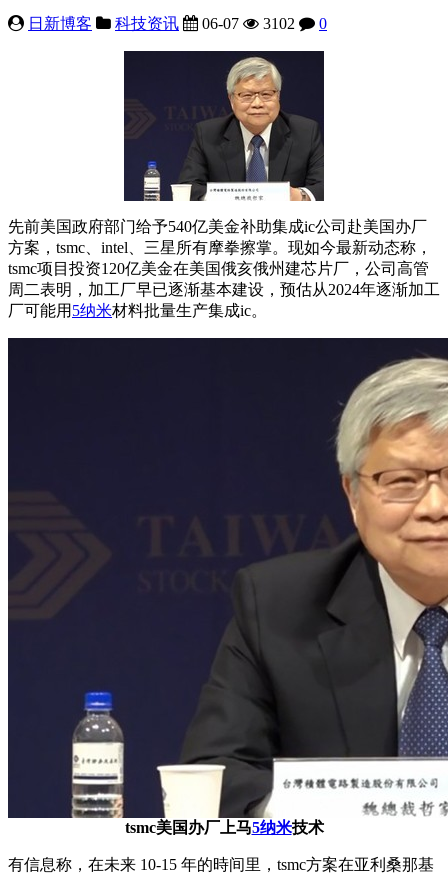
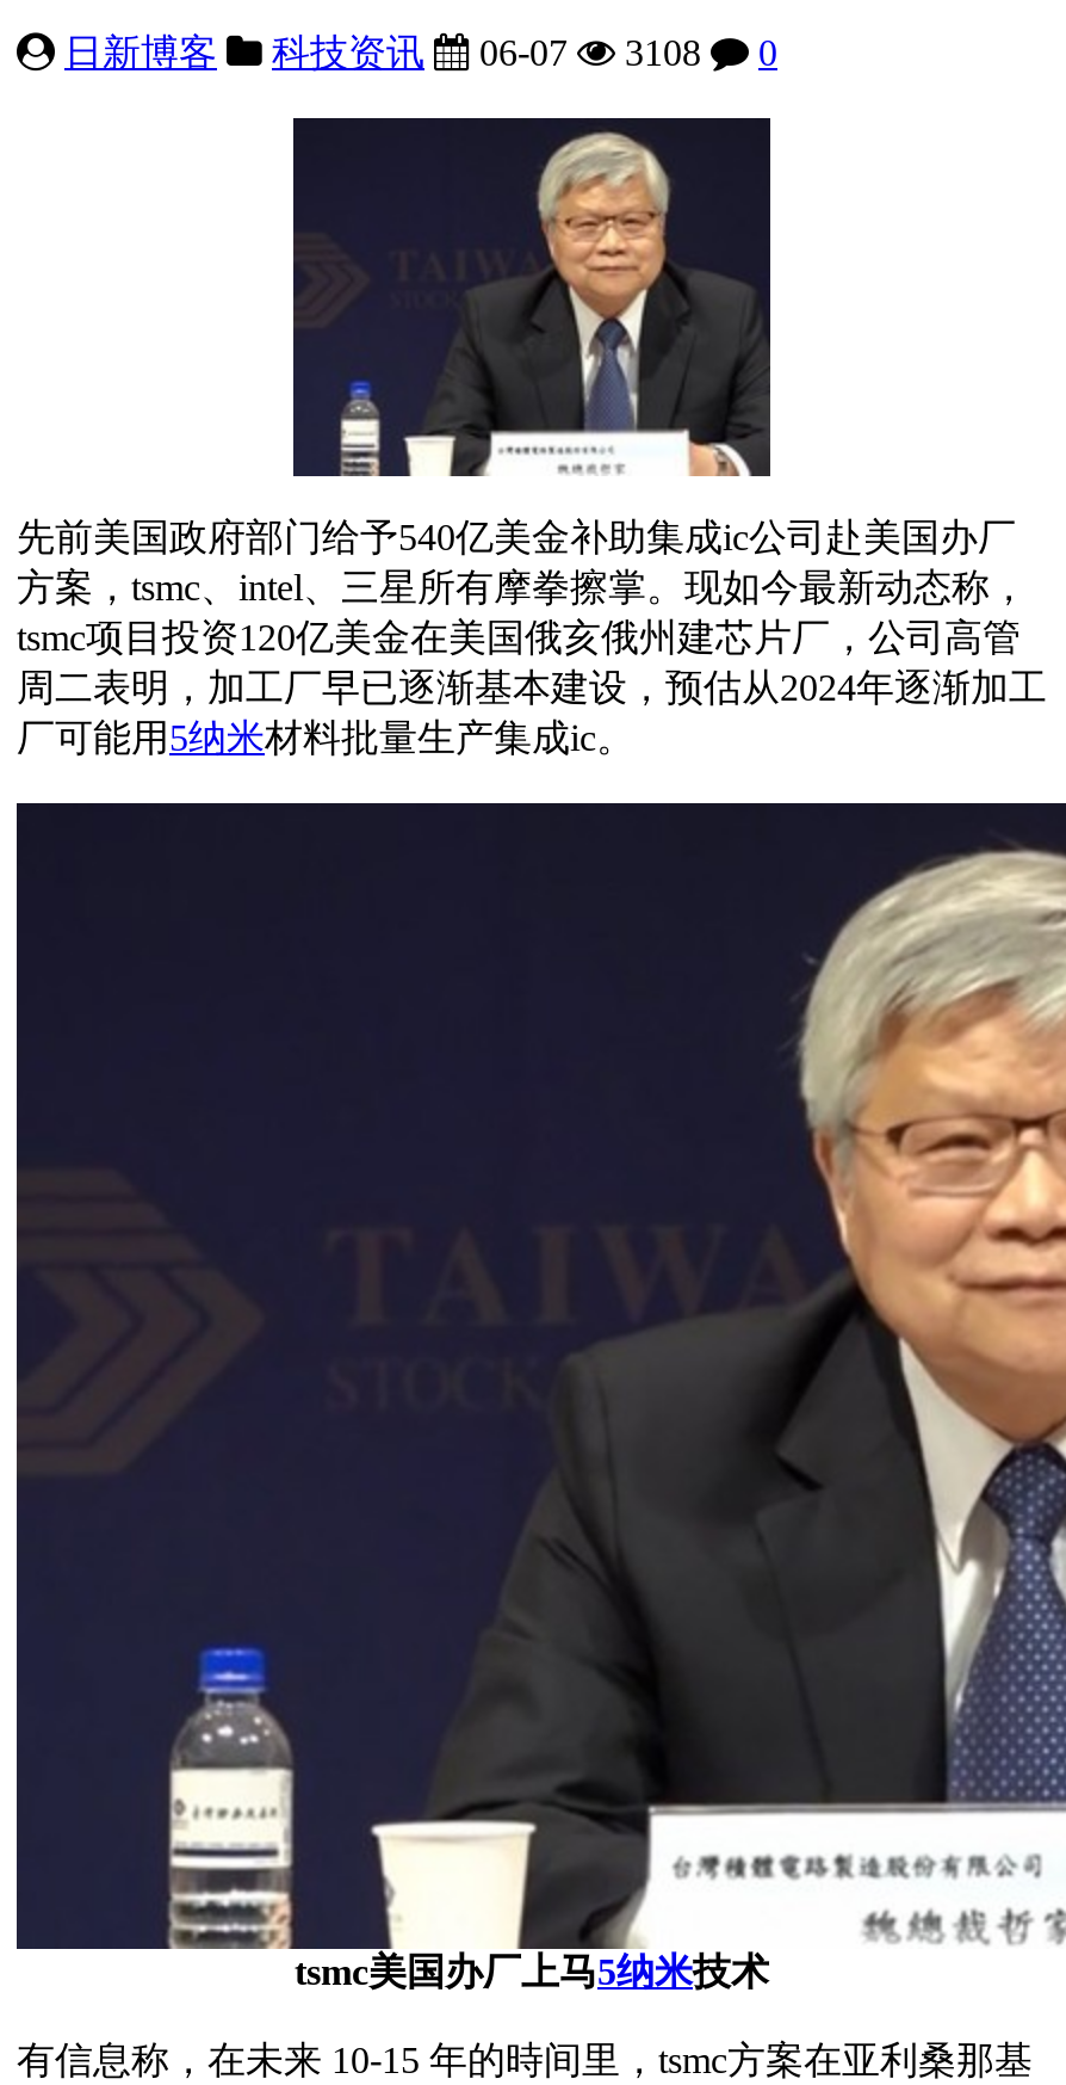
[28,15,327,32] 日新博客 科技资讯 06-07 3102 0 -> [64,32,777,73] 日新博客 科技资讯 06-07 3108 0

